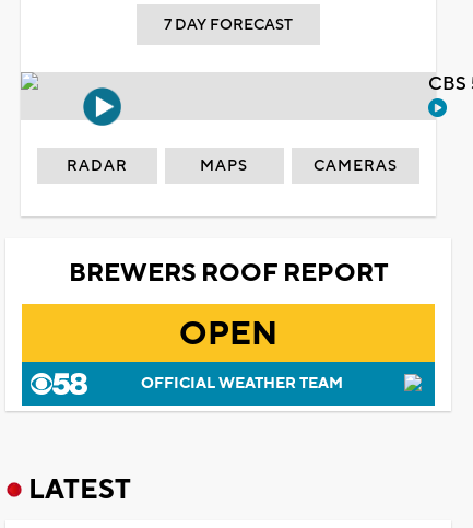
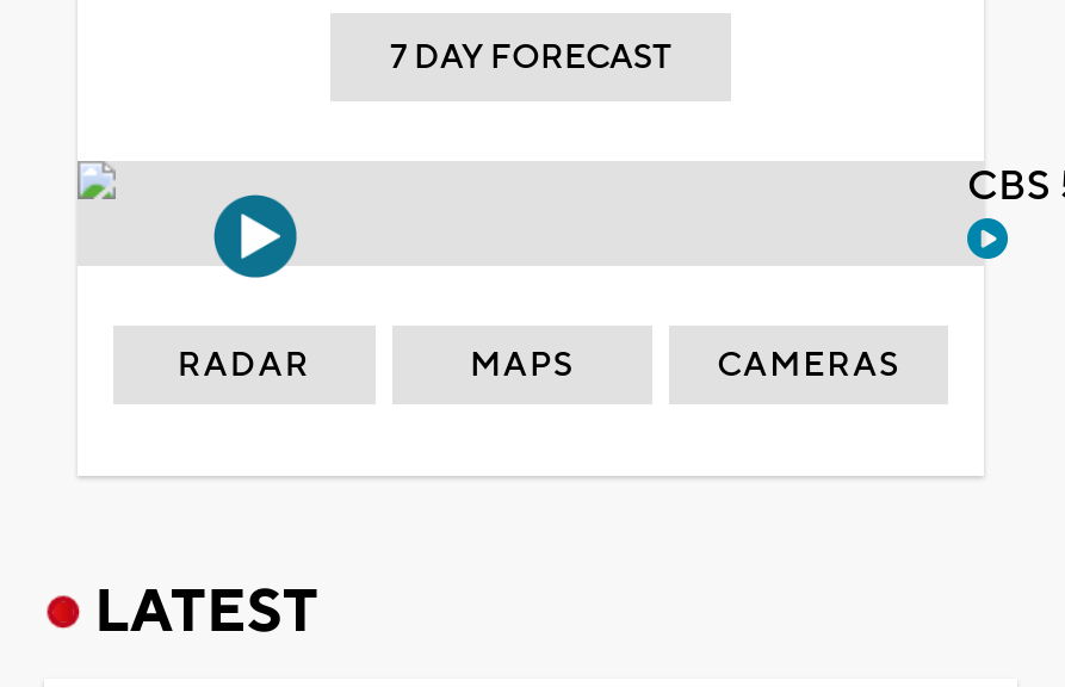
[68,257,388,393] BREWERS ROOF REPORT | OPEN | OFFICIAL WEATHER TEAM -> none

